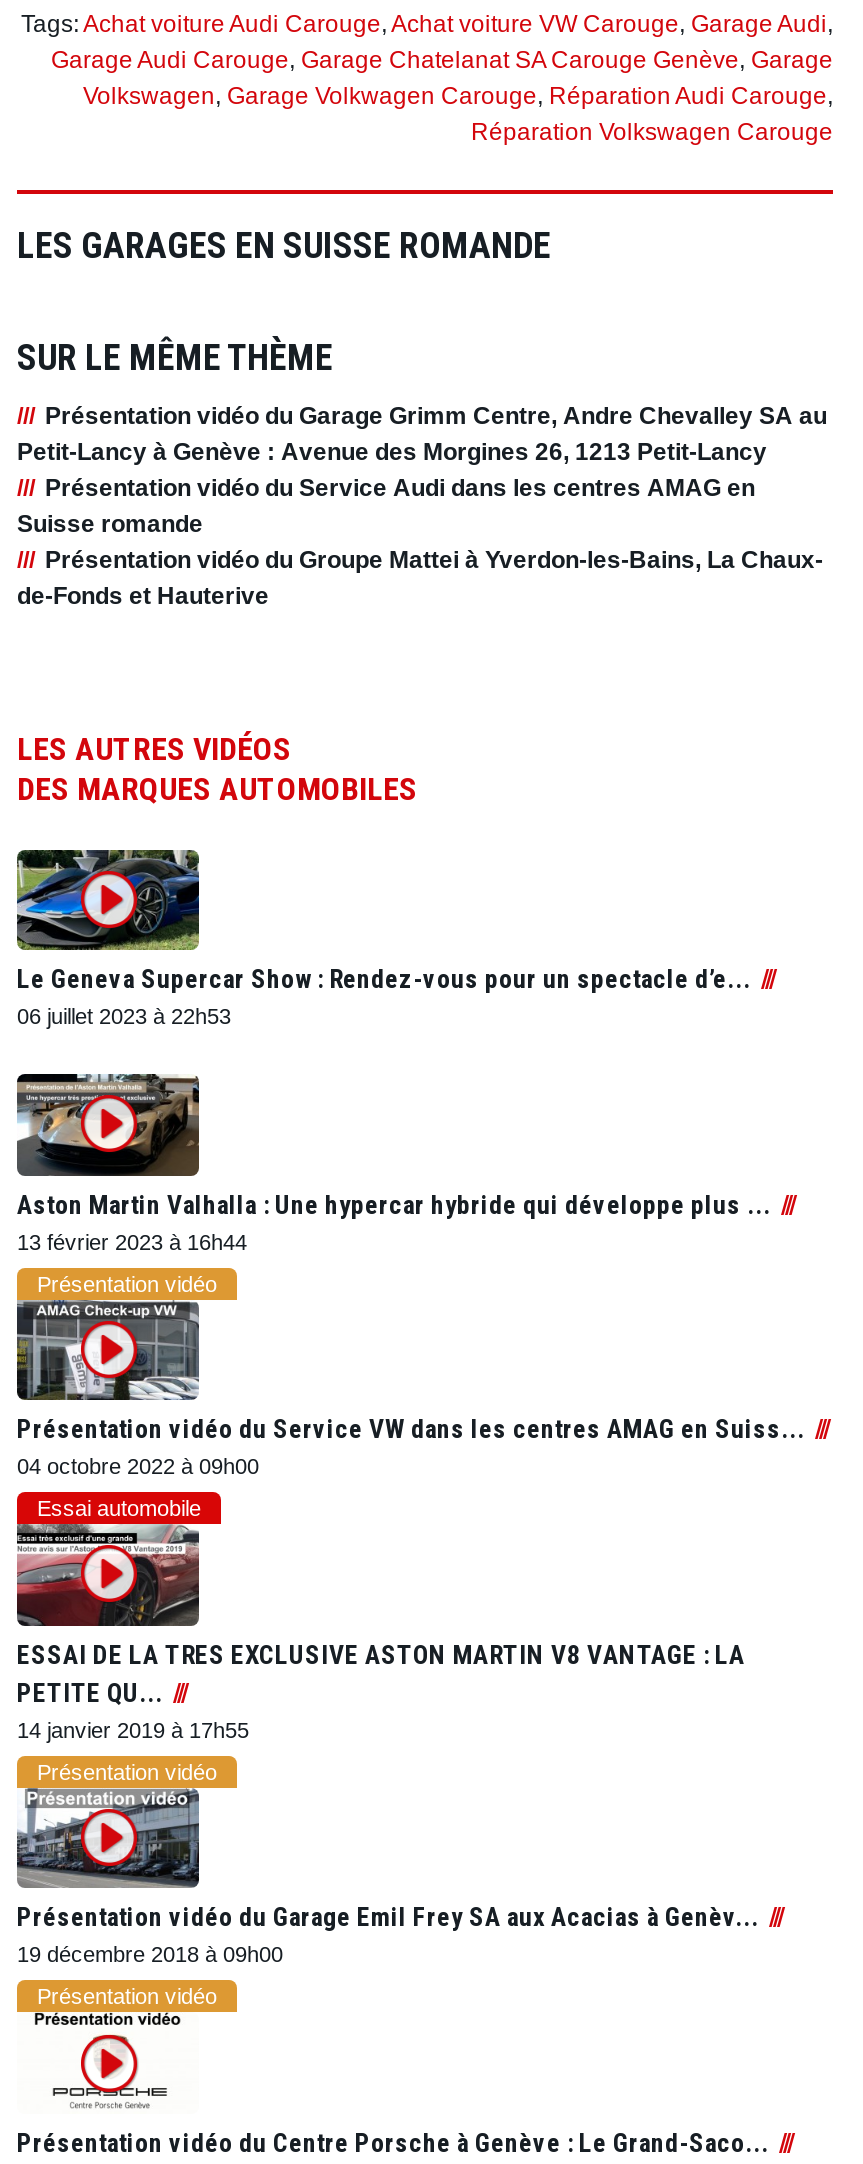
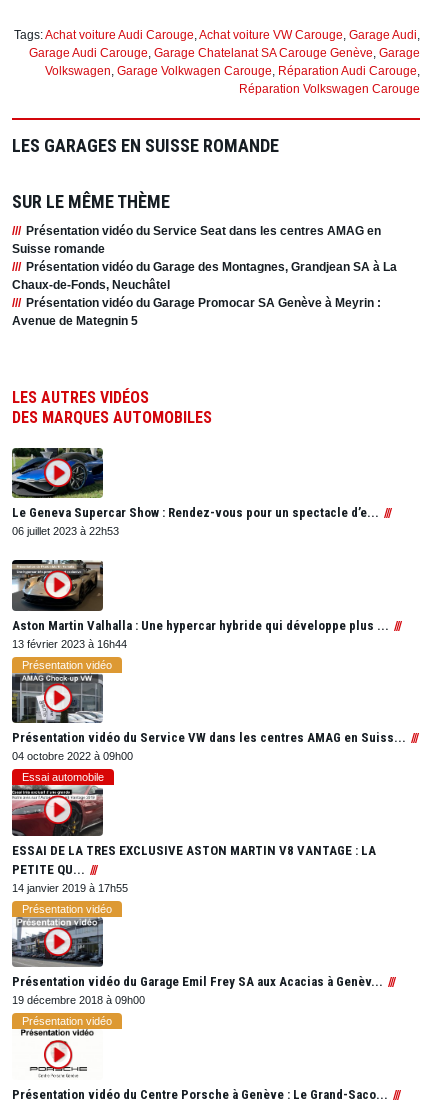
[17,401,827,501] Présentation vidéo du Garage Grimm Centre, Andre Chevalley SA au | Petit-Lancy à Genève : Avenue des Morgines 26, 1213 Petit-Lancy | Présentation vidéo du Service Audi dans les centres AMAG en -> [26,223,381,237] Présentation vidéo du Service Seat dans les centres AMAG en
moved [17,509,203,537] -> [12,241,105,255]: Suisse romande
[17,545,823,609] Présentation vidéo du Groupe Mattei à Yverdon-les-Bains, La Chaux- | de-Fonds et Hauterive -> [12,259,397,327] Présentation vidéo du Garage des Montagnes, Grandjean SA à La | Chaux-de-Fonds, Neuchâtel | Présentation vidéo du Garage Promocar SA Genève à Meyrin : | Avenue de Mategnin 5

